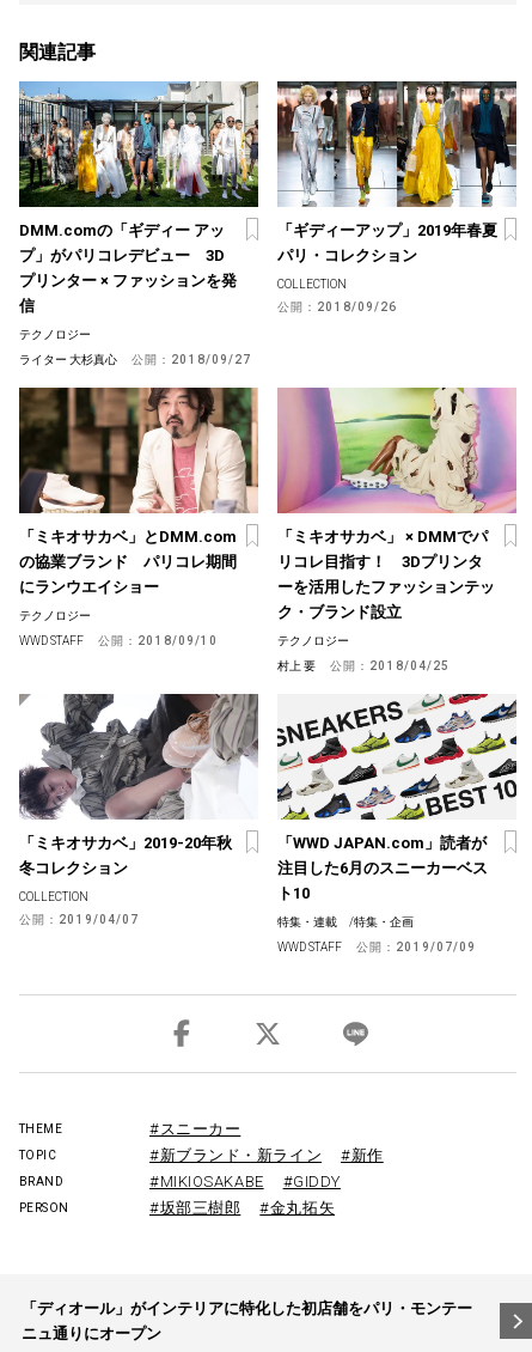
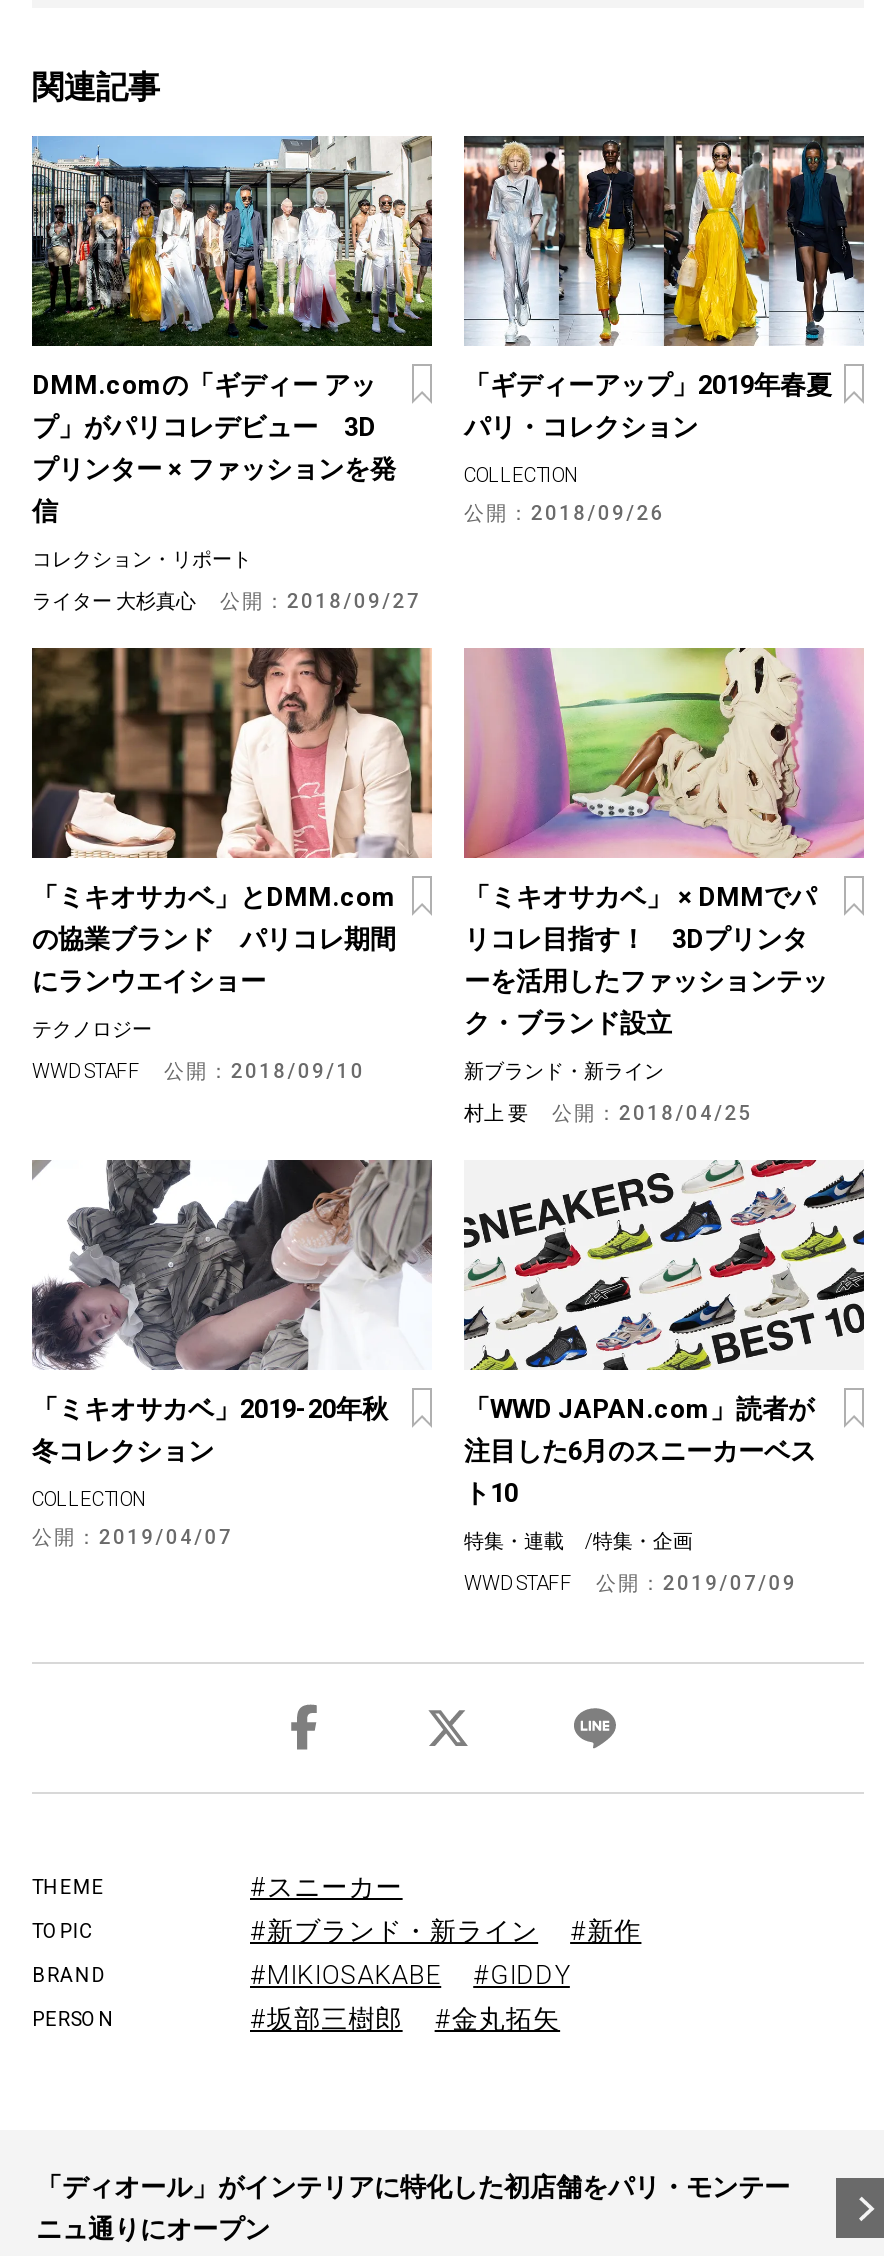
[19,328,91,341] テクノロジー -> [32,548,252,570] コレクション・リポート
[277,634,349,647] テクノロジー -> [464,1060,664,1082] 新ブランド・新ライン

